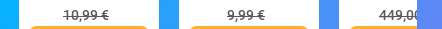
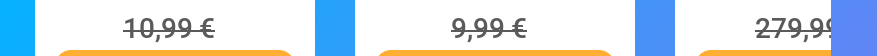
[379,6,433,22] 449,00 € -> [755,11,863,43] 279,99 €

